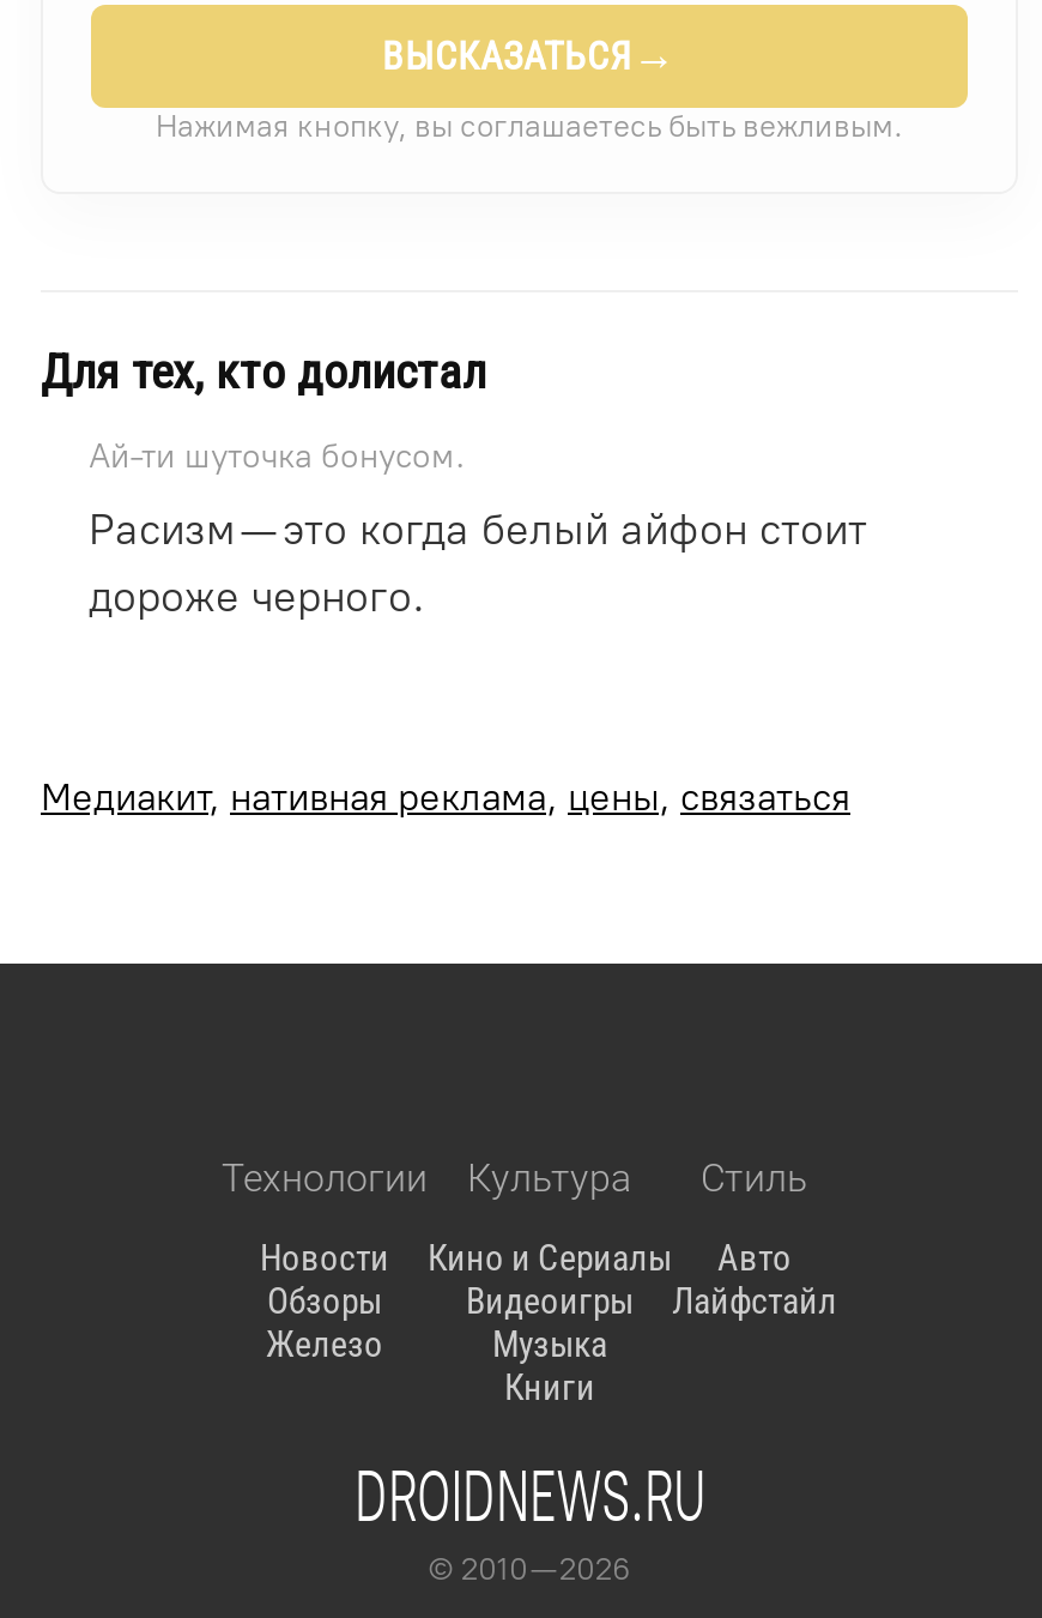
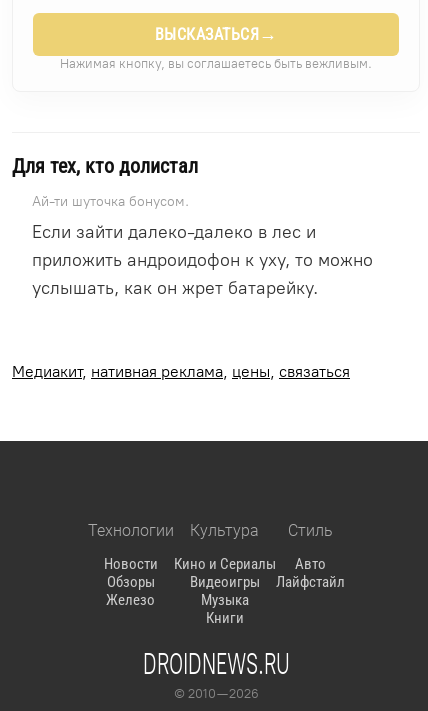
[89,503,867,623] Расизм — это когда белый айфон стоит | дороже черного. -> [32,221,373,299] Если зайти далеко-далеко в лес и | приложить андроидофон к уху, то можно | услышать, как он жрет батарейку.

